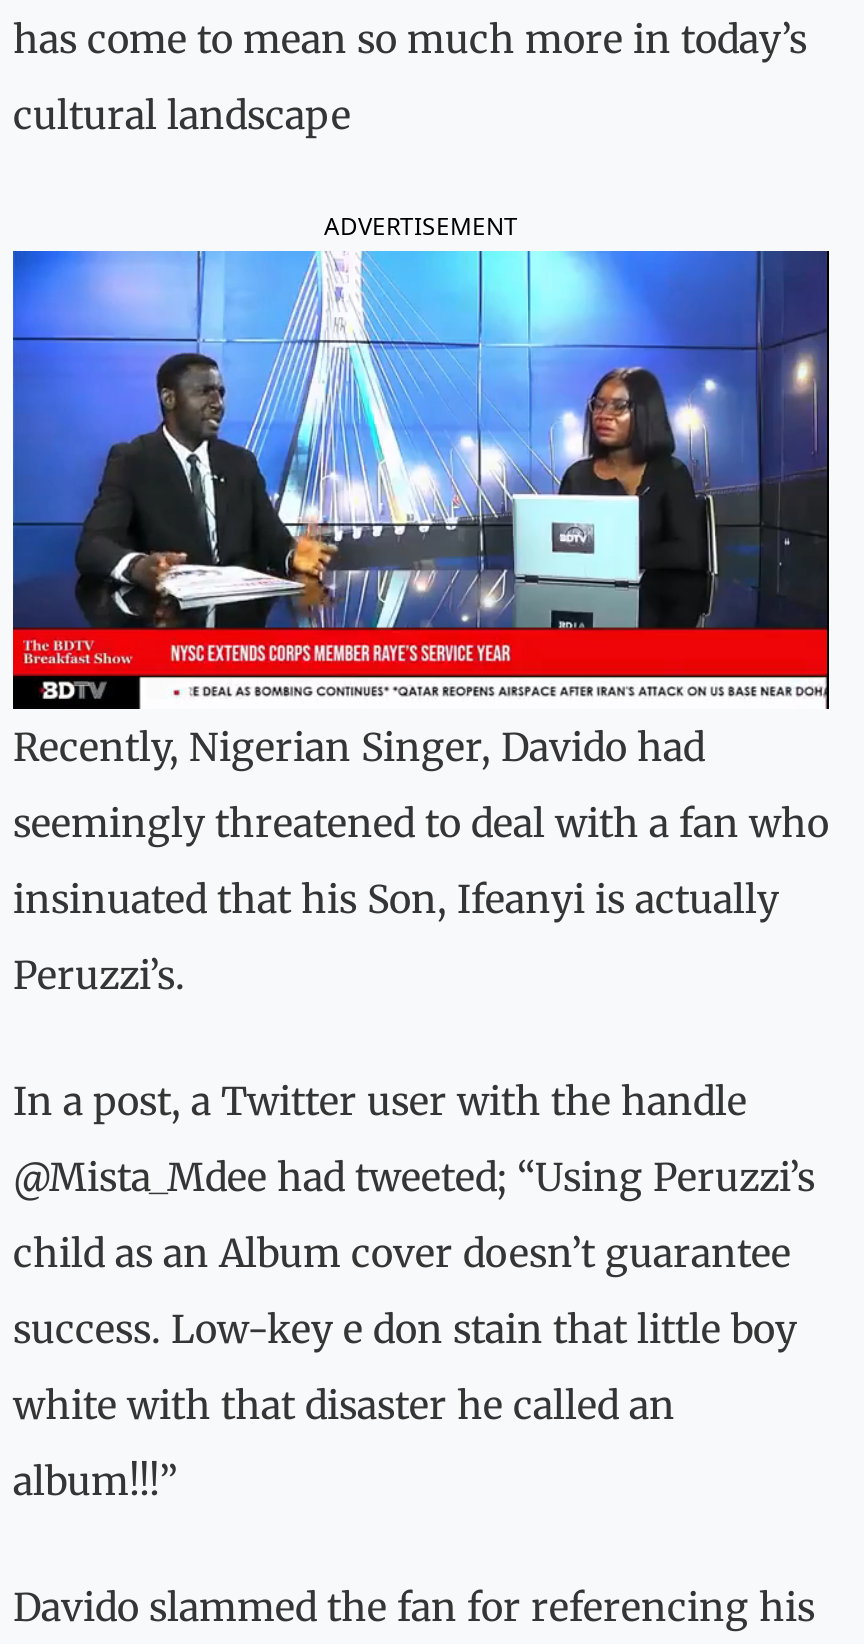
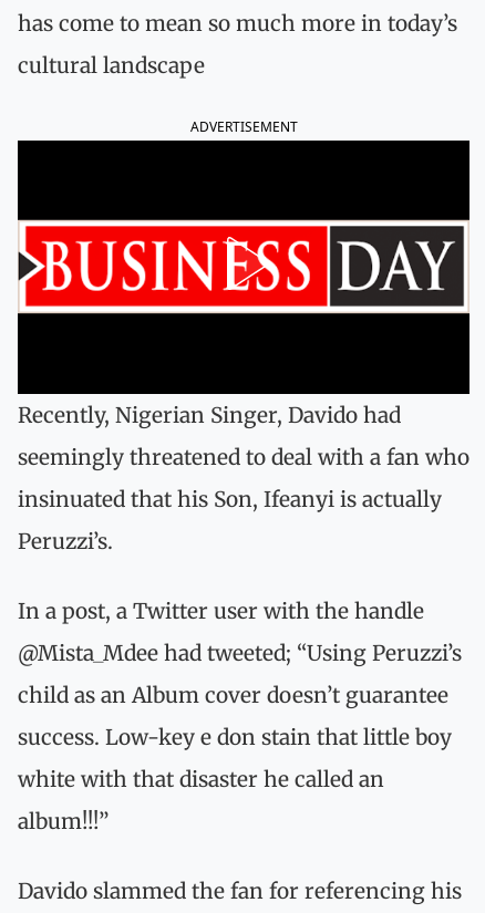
[11,250,831,712] [image] -> [17,139,469,395] [image]

